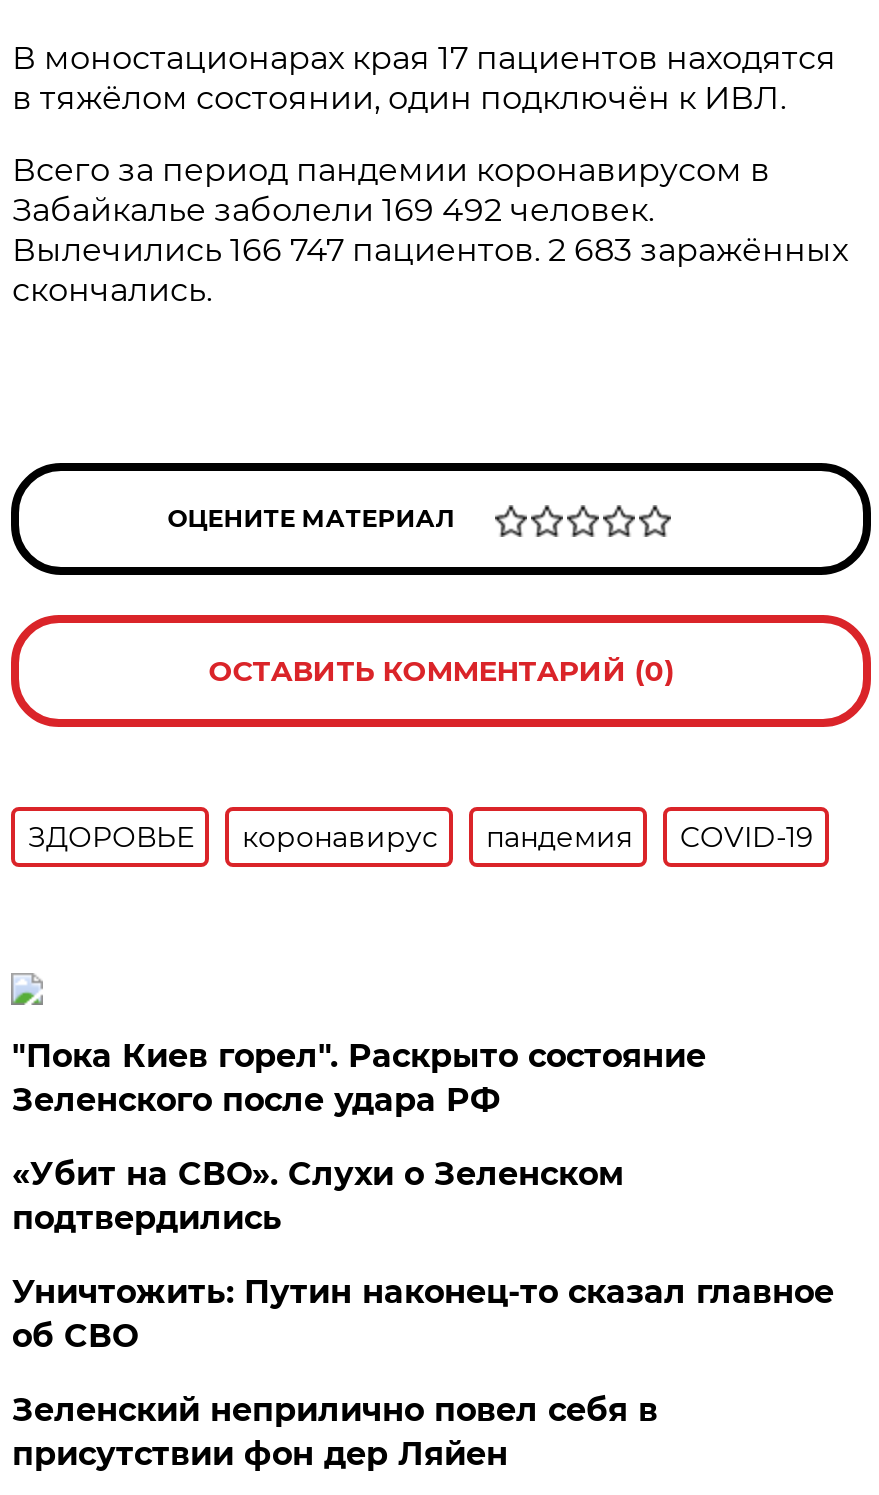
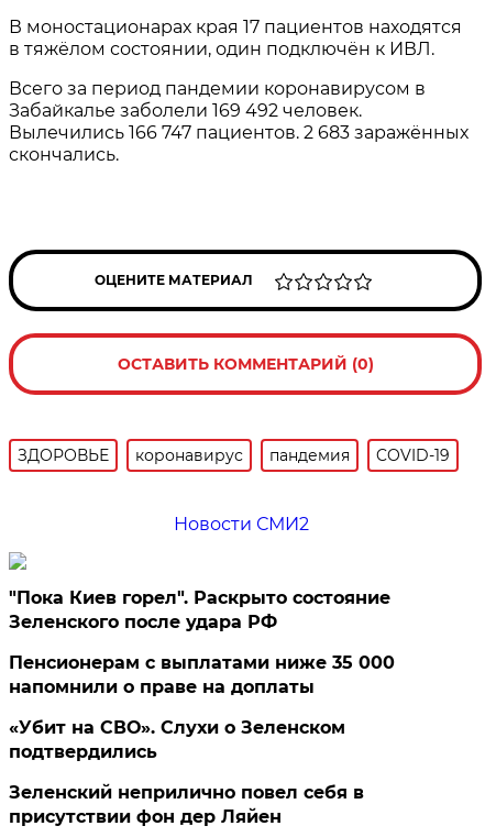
none -> [173,514,309,535] Новости СМИ2
none -> [9,653,395,698] Пенсионерам с выплатами ниже 35 000 | напомнили о праве на доплаты
moved [12,1156,624,1238] -> [9,717,346,763]: «Убит на СВО». Слухи о Зеленском | подтвердились
[12,1274,834,1356] Уничтожить: Путин наконец-то сказал главное | об СВО -> none

